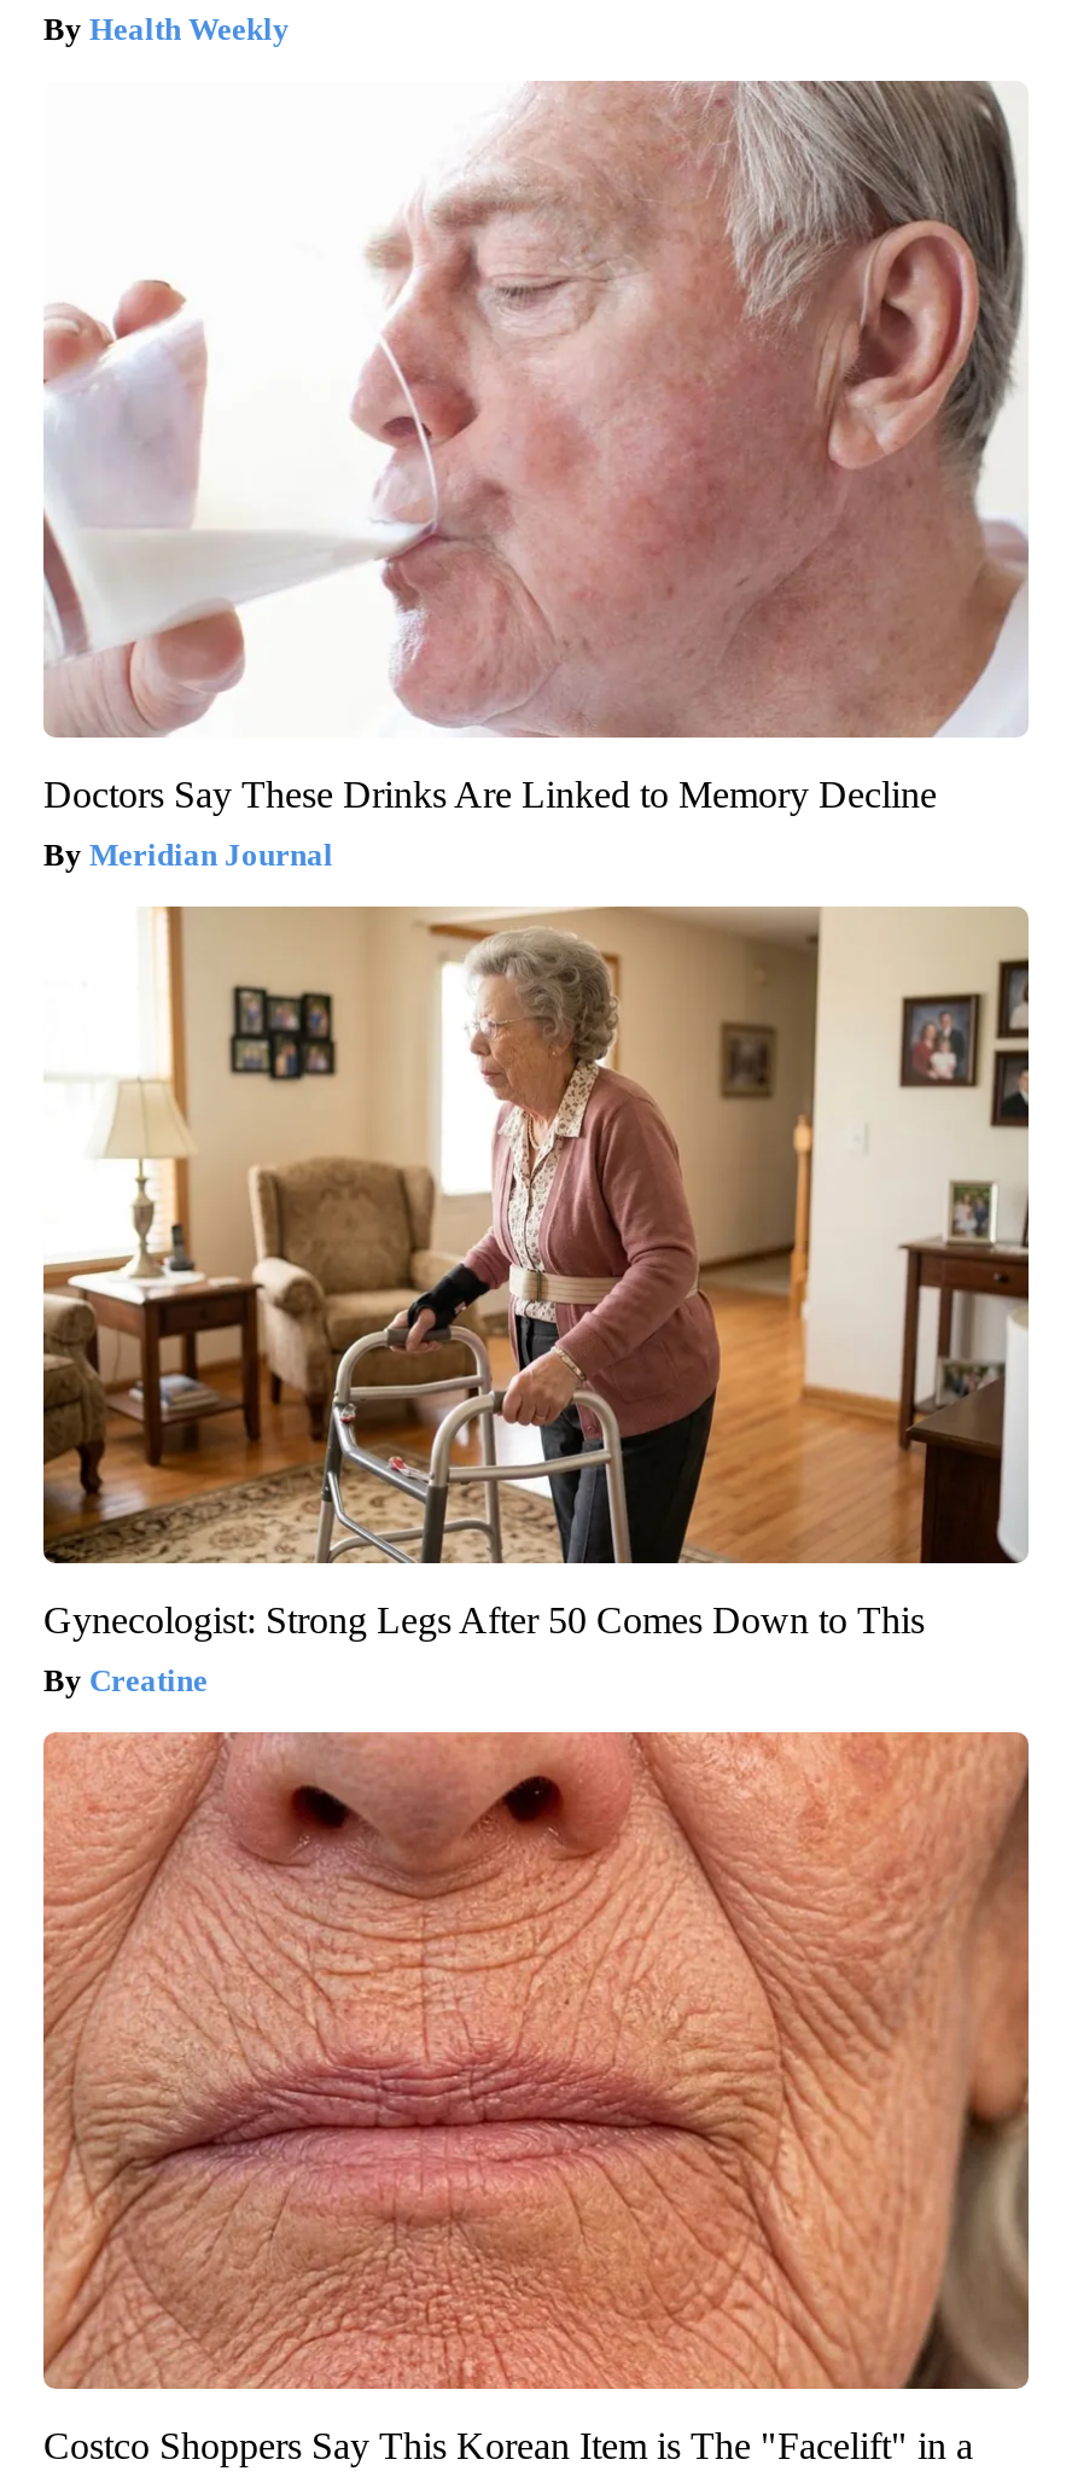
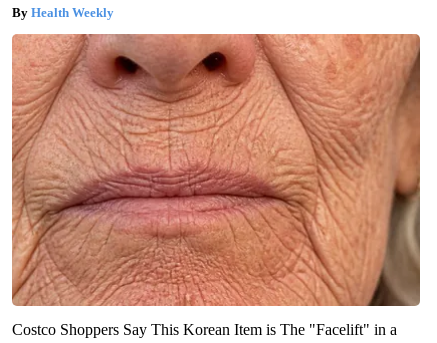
[43,78,1029,873] [image] | Doctors Say These Drinks Are Linked to Memory Decline | Meridian Journal -> none
[41,904,1031,1699] [image] | Gynecologist: Strong Legs After 50 Comes Down to This | Creatine -> none

